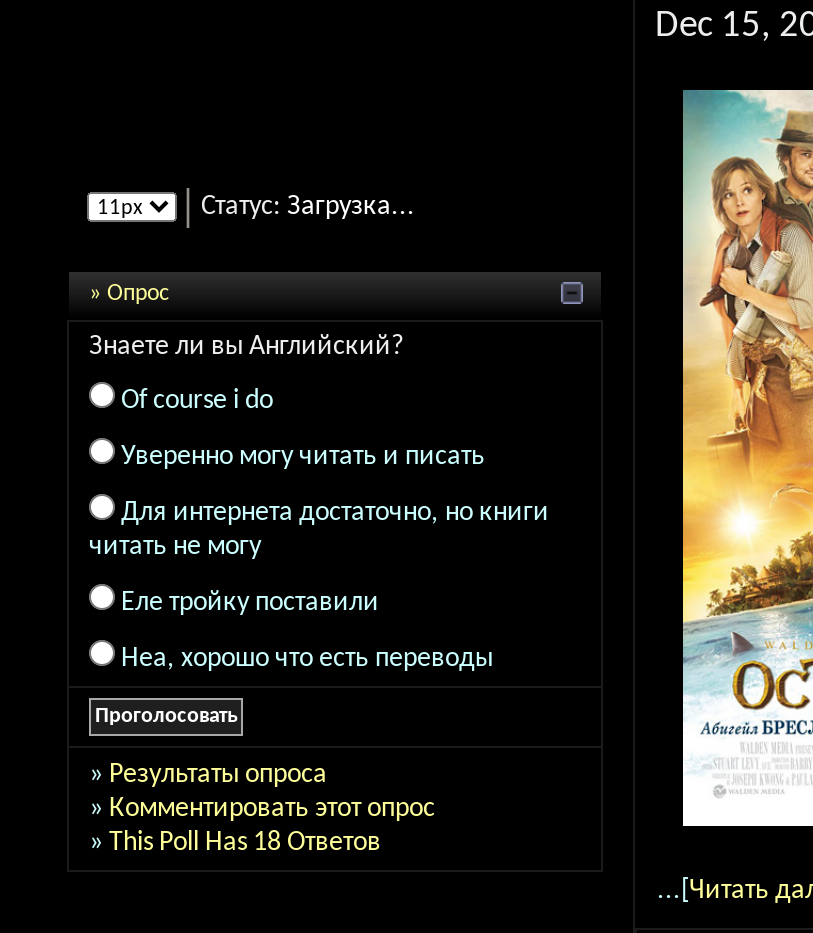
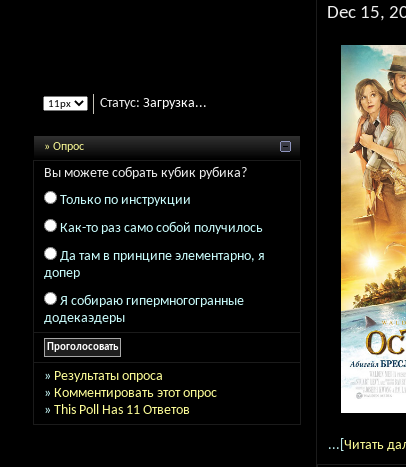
[89,332,549,674] Знаете ли вы Английский? | Of course i do | Уверенно могу читать и писать | Для интернета достаточно, но книги | читать не могу | Еле тройку поставили | Неа, хорошо что есть переводы -> [44,166,265,326] Вы можете собрать кубик рубика? | Только по инструкции | Как-то раз само собой получилось | Да там в принципе элементарно, я | допер | Я собираю гипермногогранные | додекаэдеры
[89,828,381,858] » This Poll Has 18 Ответов -> [44,403,190,418] » This Poll Has 11 Ответов

